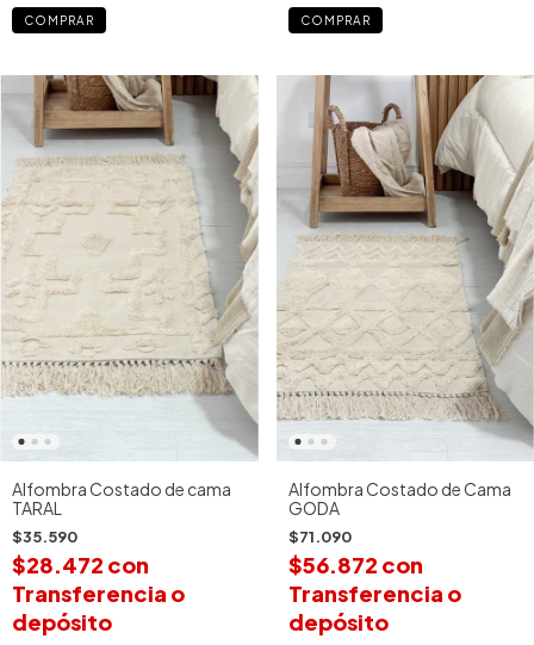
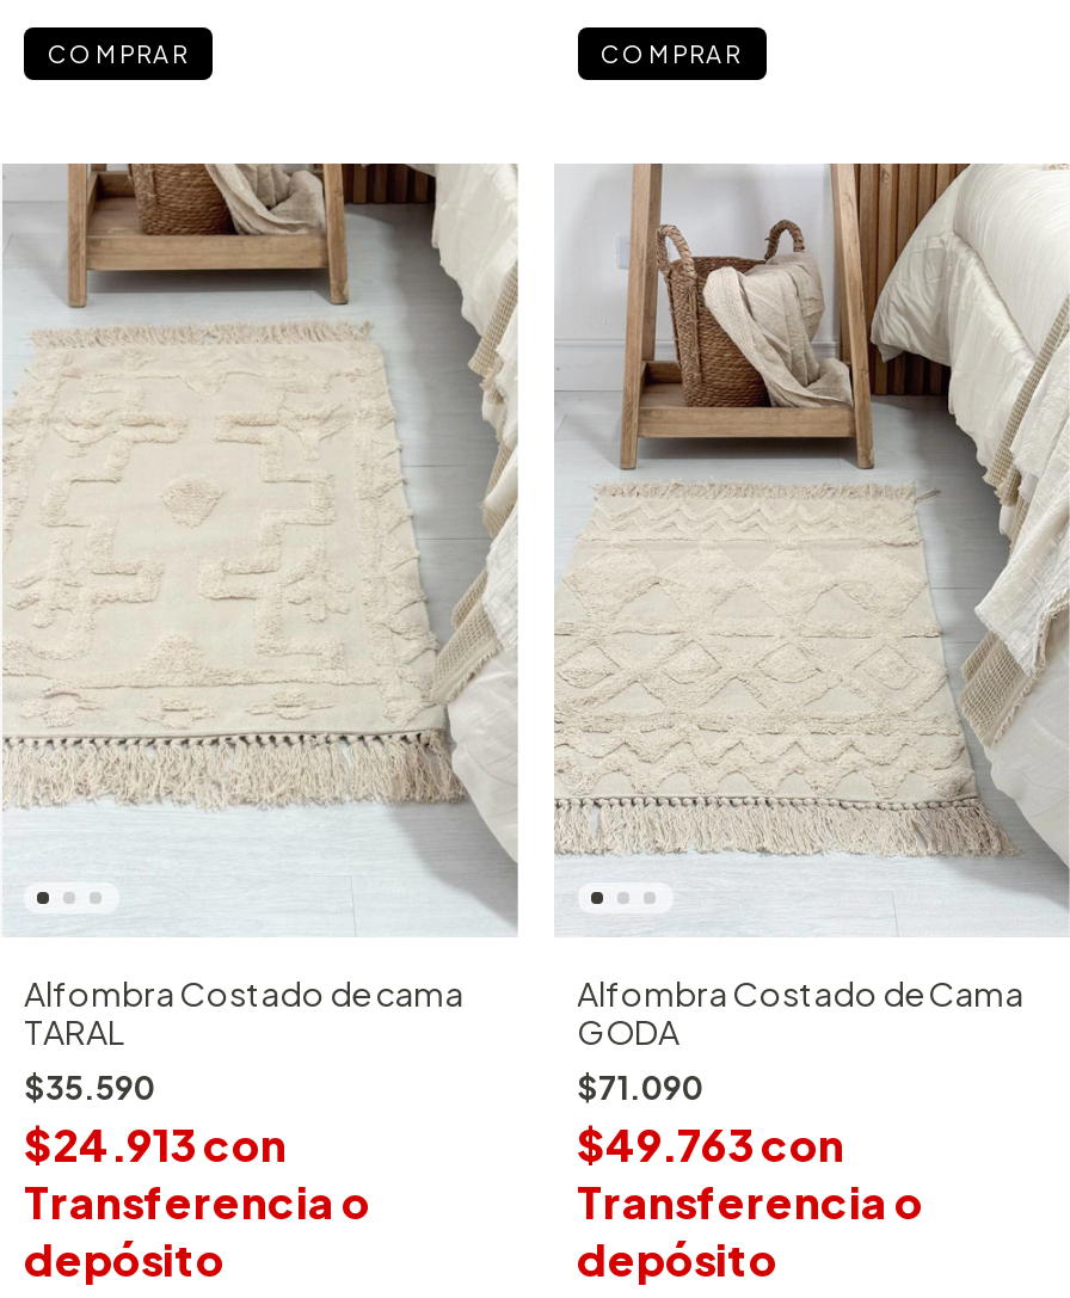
[12,551,149,578] $28.472 con -> [24,1117,287,1172] $24.913 con
[288,551,423,578] $56.872 con -> [577,1117,844,1172] $49.763 con

